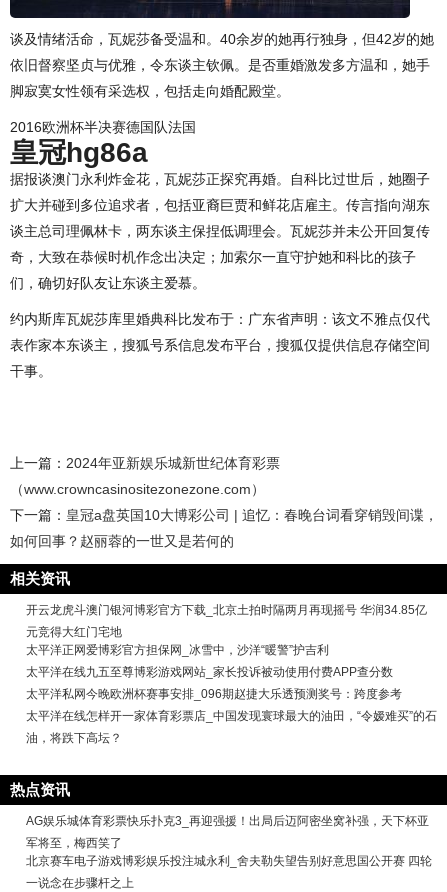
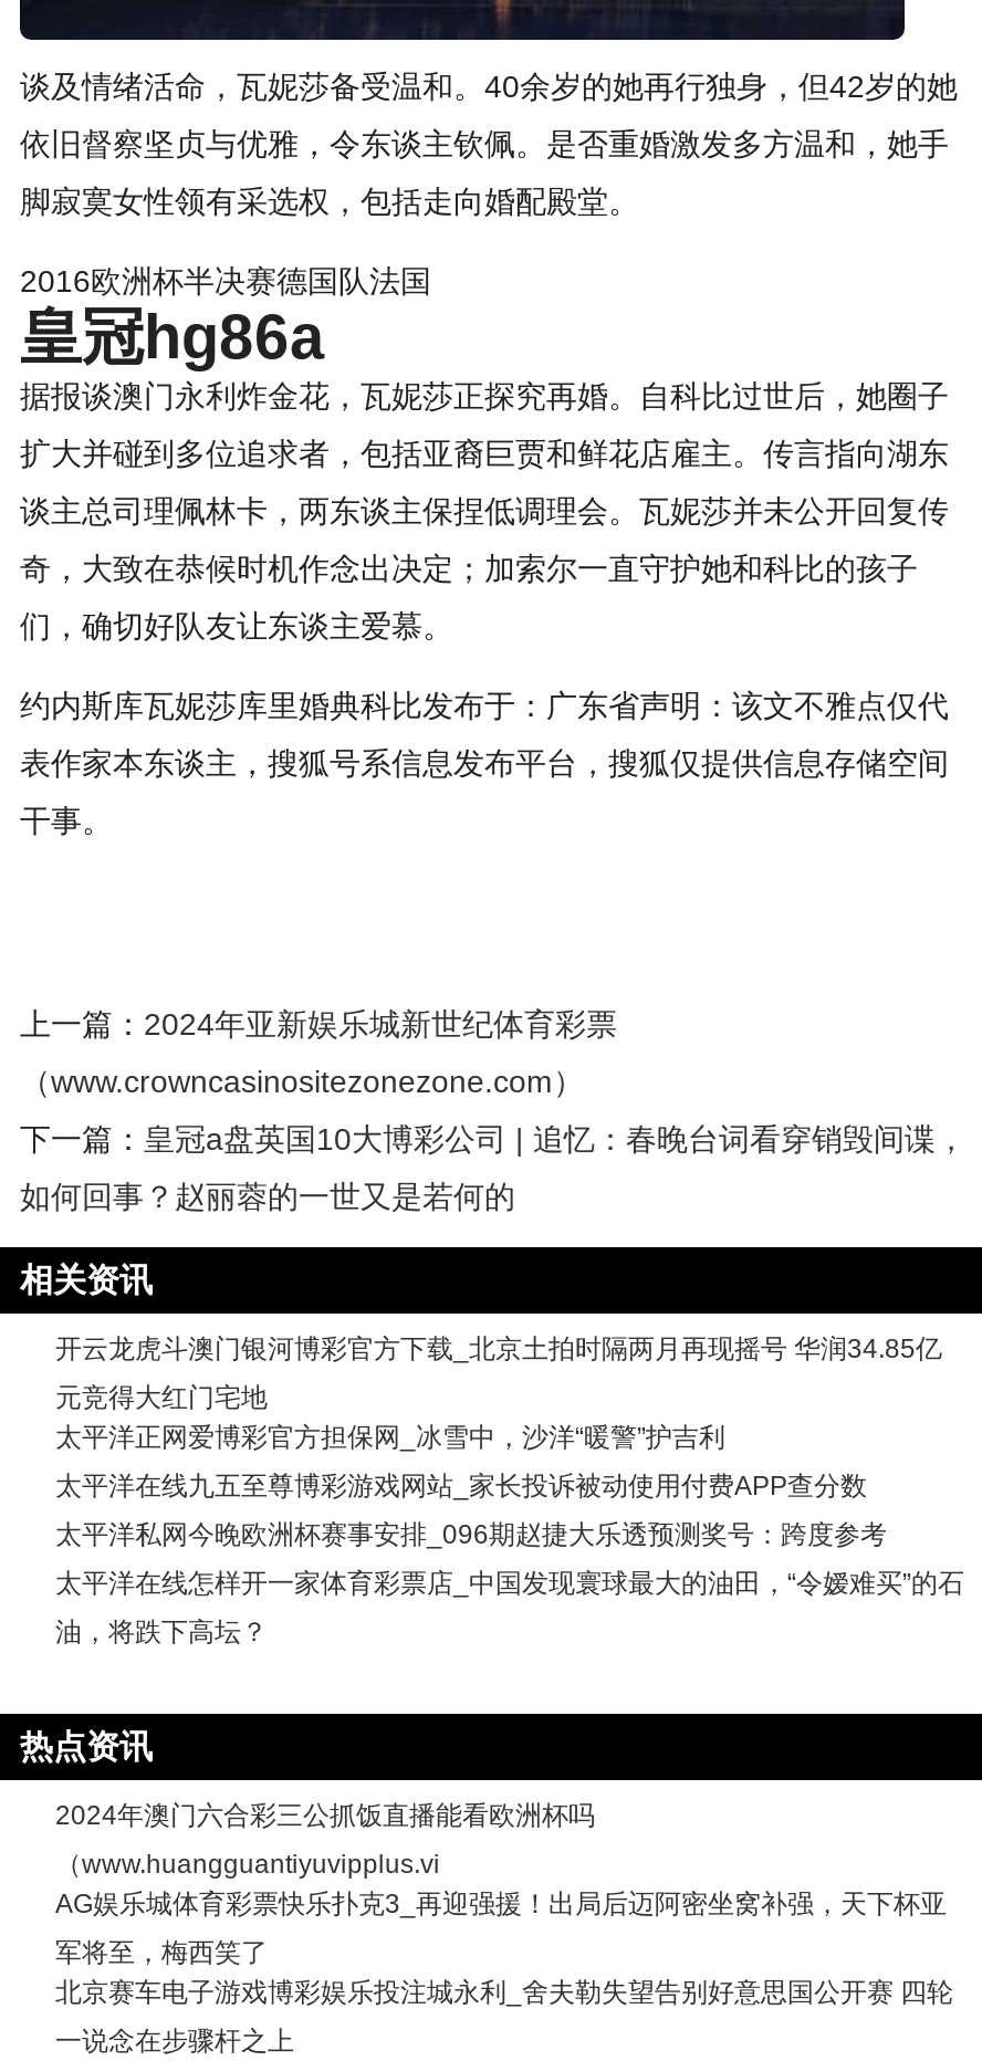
none -> [55,1799,595,1879] 2024年澳门六合彩三公抓饭直播能看欧洲杯吗 | （www.huangguantiyuvipplus.vi

